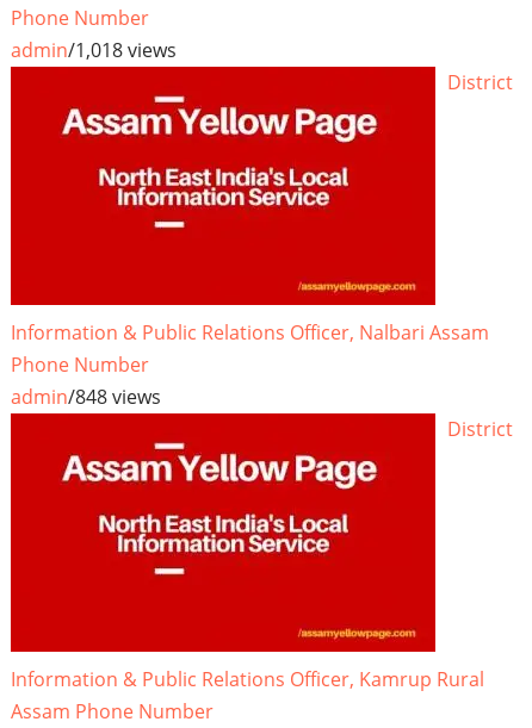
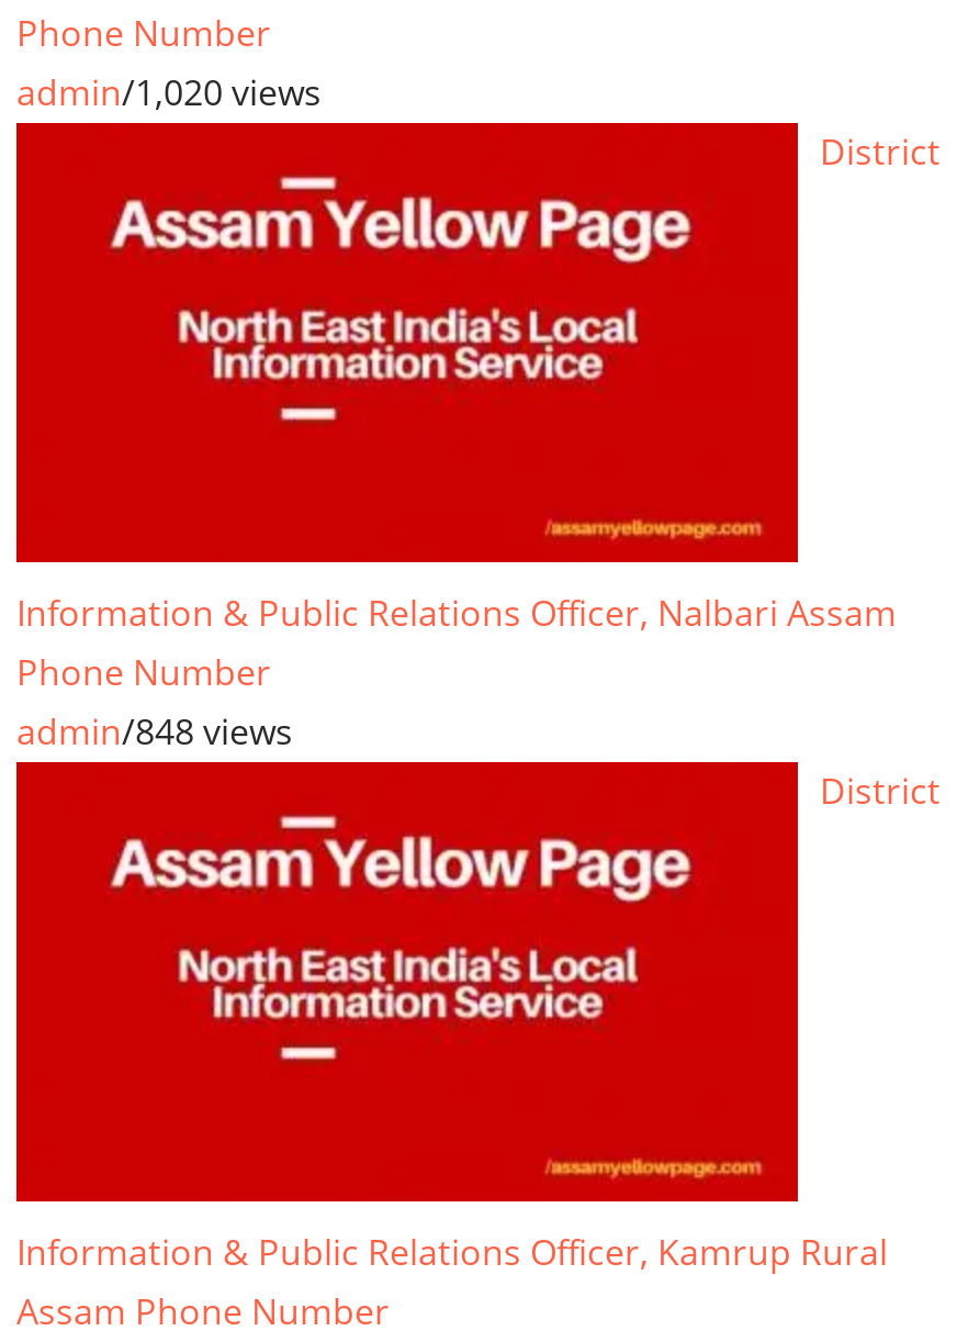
[11,37,177,63] admin/1,018 views -> [16,68,322,116] admin/1,020 views

